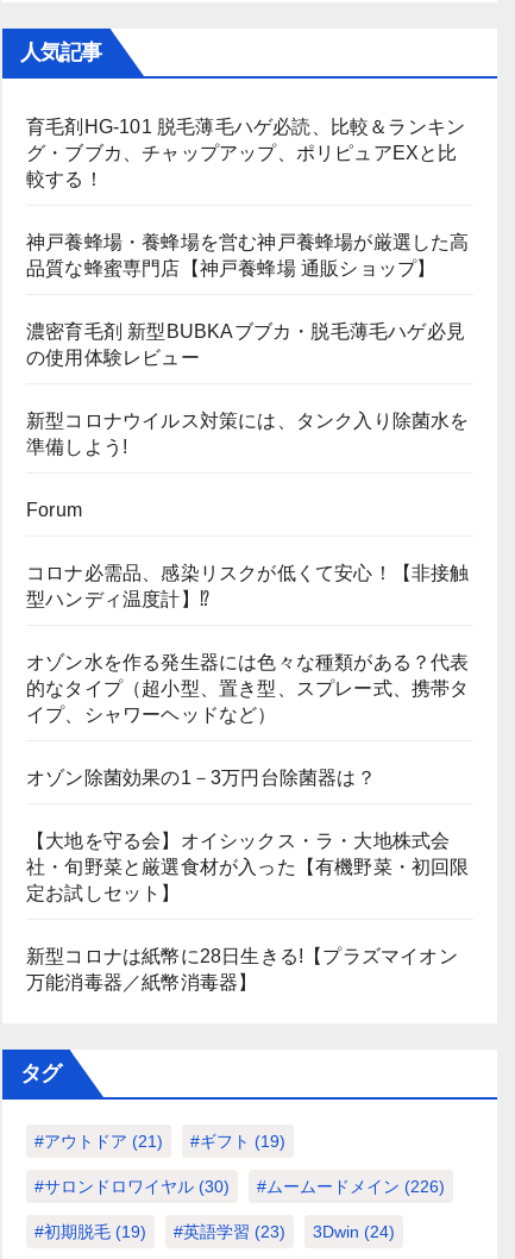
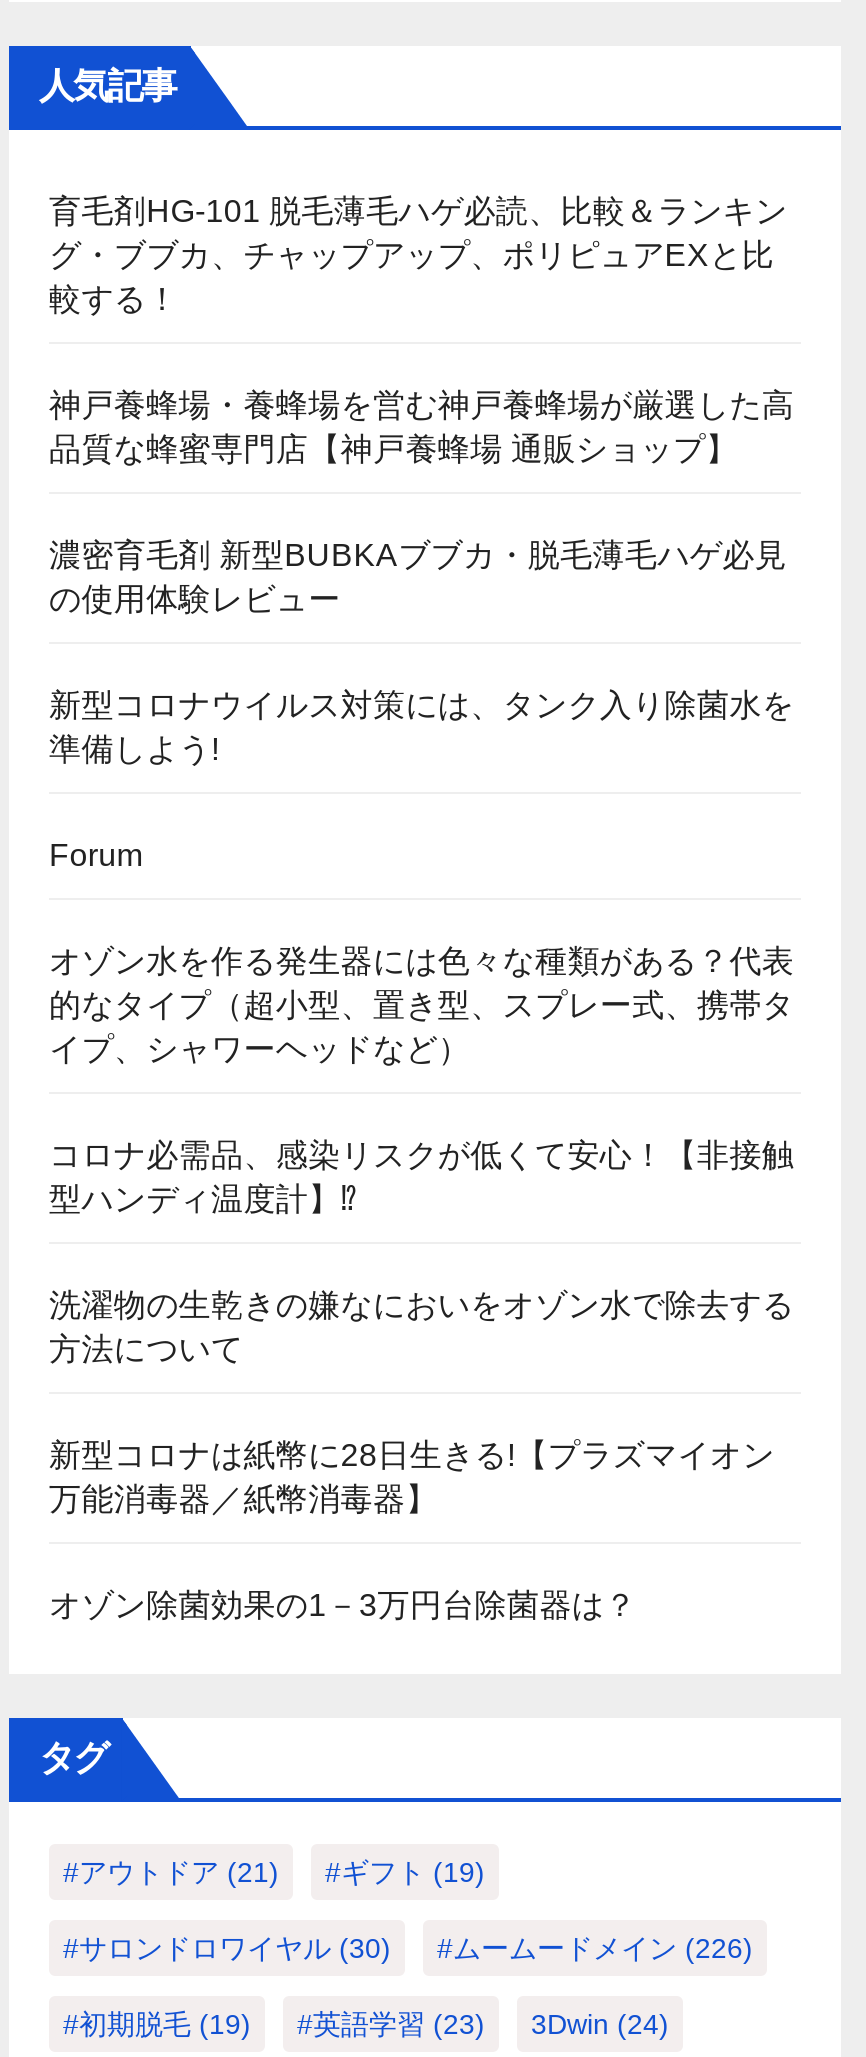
moved [26,563,469,609] -> [49,1138,794,1216]: コロナ必需品、感染リスクが低くて安心！【非接触 | 型ハンディ温度計】⁉
moved [26,652,469,725] -> [49,944,794,1066]: オゾン水を作る発生器には色々な種類がある？代表 | 的なタイプ（超小型、置き型、スプレー式、携帯タ | イプ、シャワーヘッドなど）
moved [26,767,376,788] -> [49,1588,637,1622]: オゾン除菌効果の1－3万円台除菌器は？
[26,830,469,903] 【大地を守る会】オイシックス・ラ・大地株式会 | 社・旬野菜と厳選食材が入った【有機野菜・初回限 | 定お試しセット】 -> [49,1288,794,1366] 洗濯物の生乾きの嫌なにおいをオゾン水で除去する | 方法について
moved [26,946,458,992] -> [49,1438,775,1516]: 新型コロナは紙幣に28日生きる!【プラズマイオン | 万能消毒器／紙幣消毒器】

